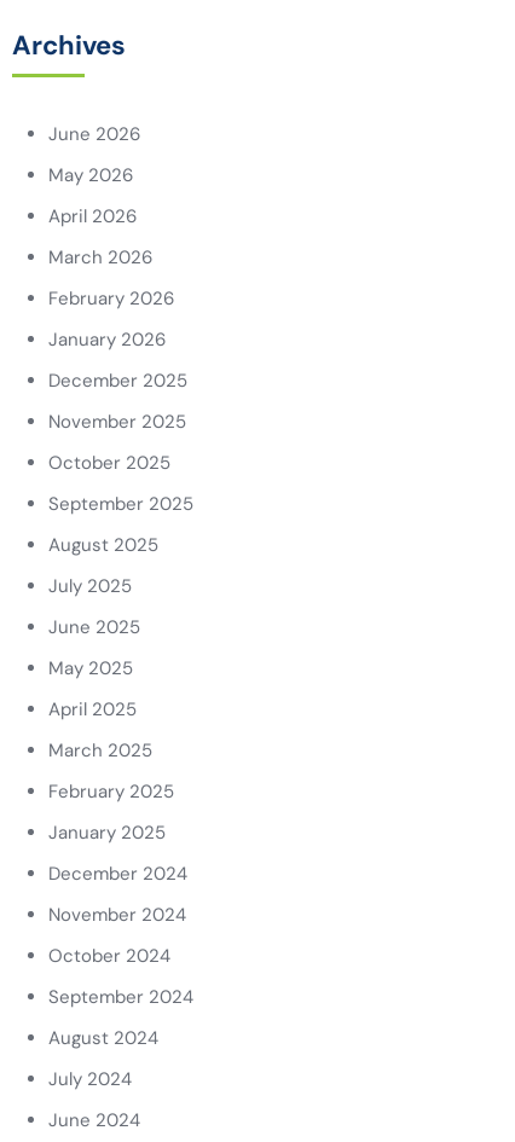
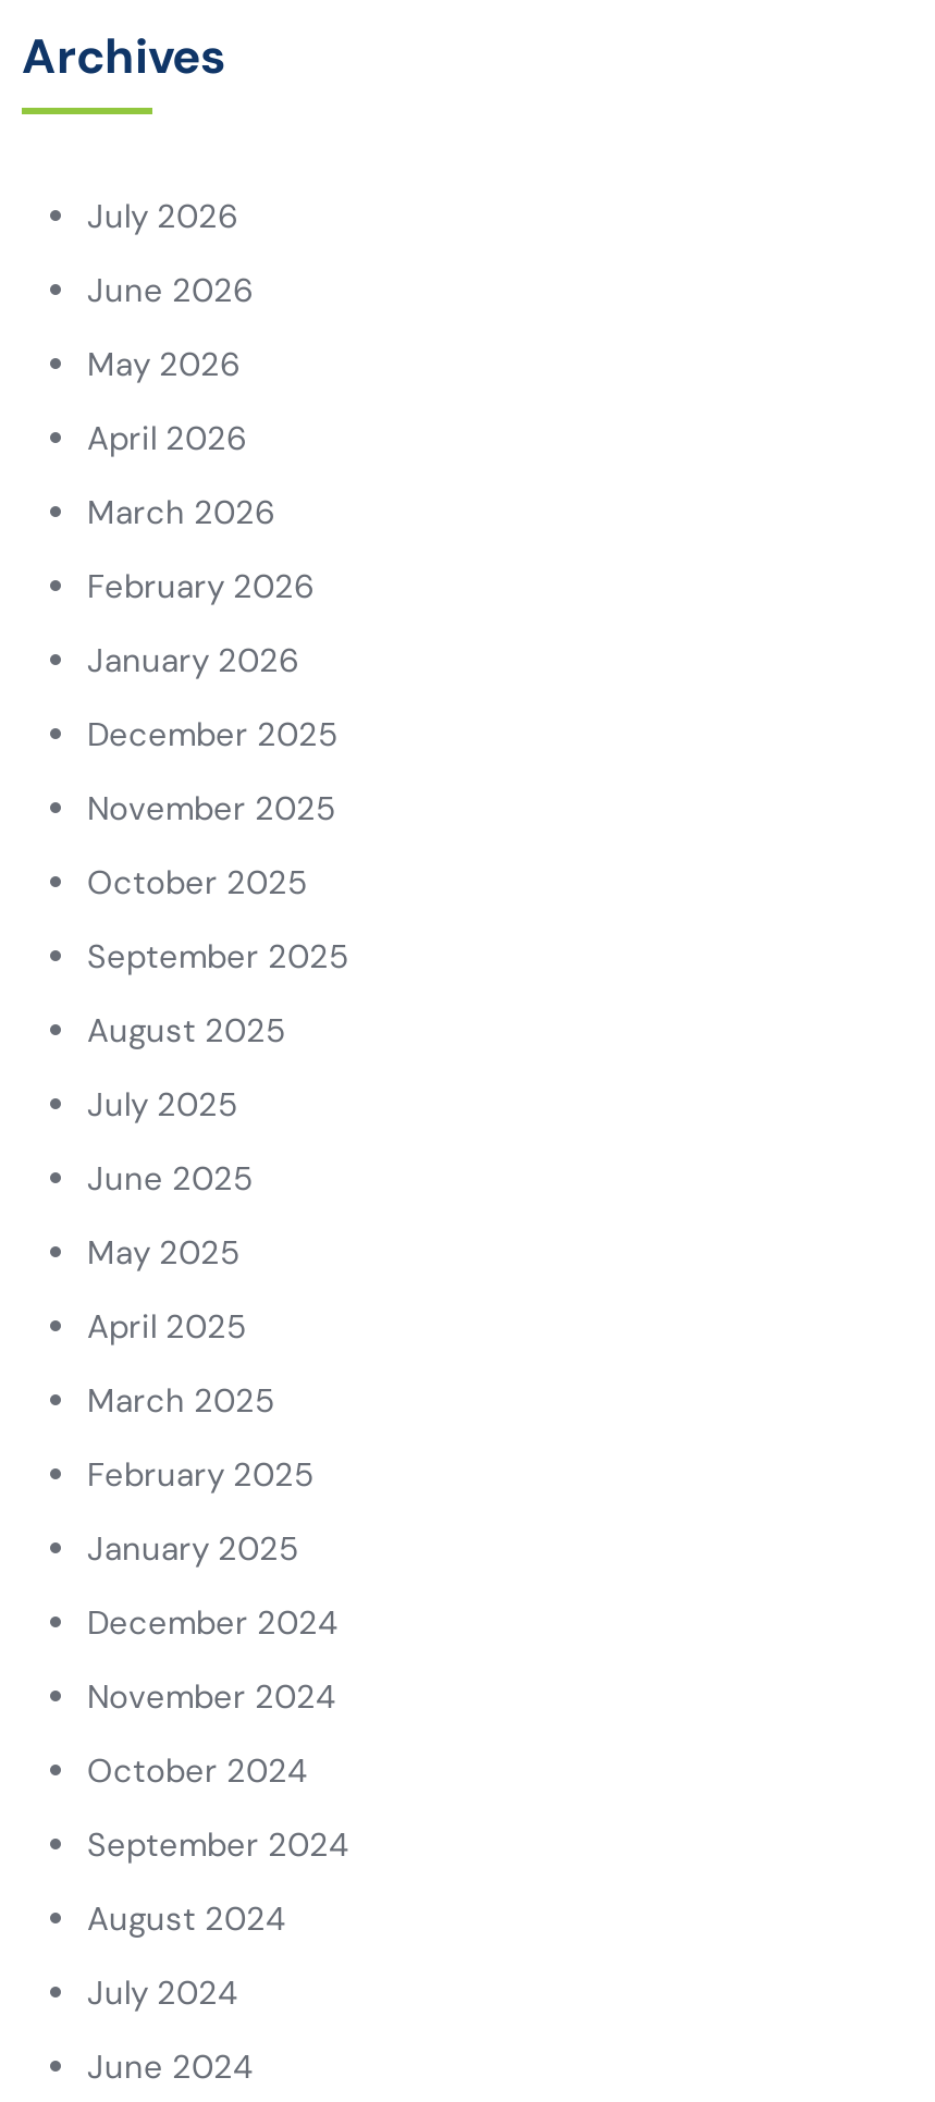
none -> [87,196,237,239] July 2026

